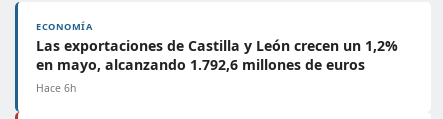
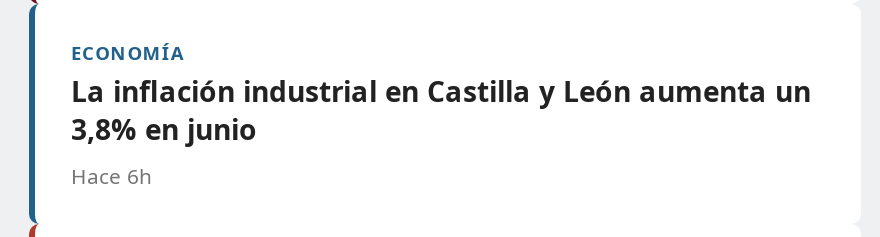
[36,36,398,74] Las exportaciones de Castilla y León crecen un 1,2% | en mayo, alcanzando 1.792,6 millones de euros -> [71,72,811,148] La inflación industrial en Castilla y León aumenta un | 3,8% en junio

